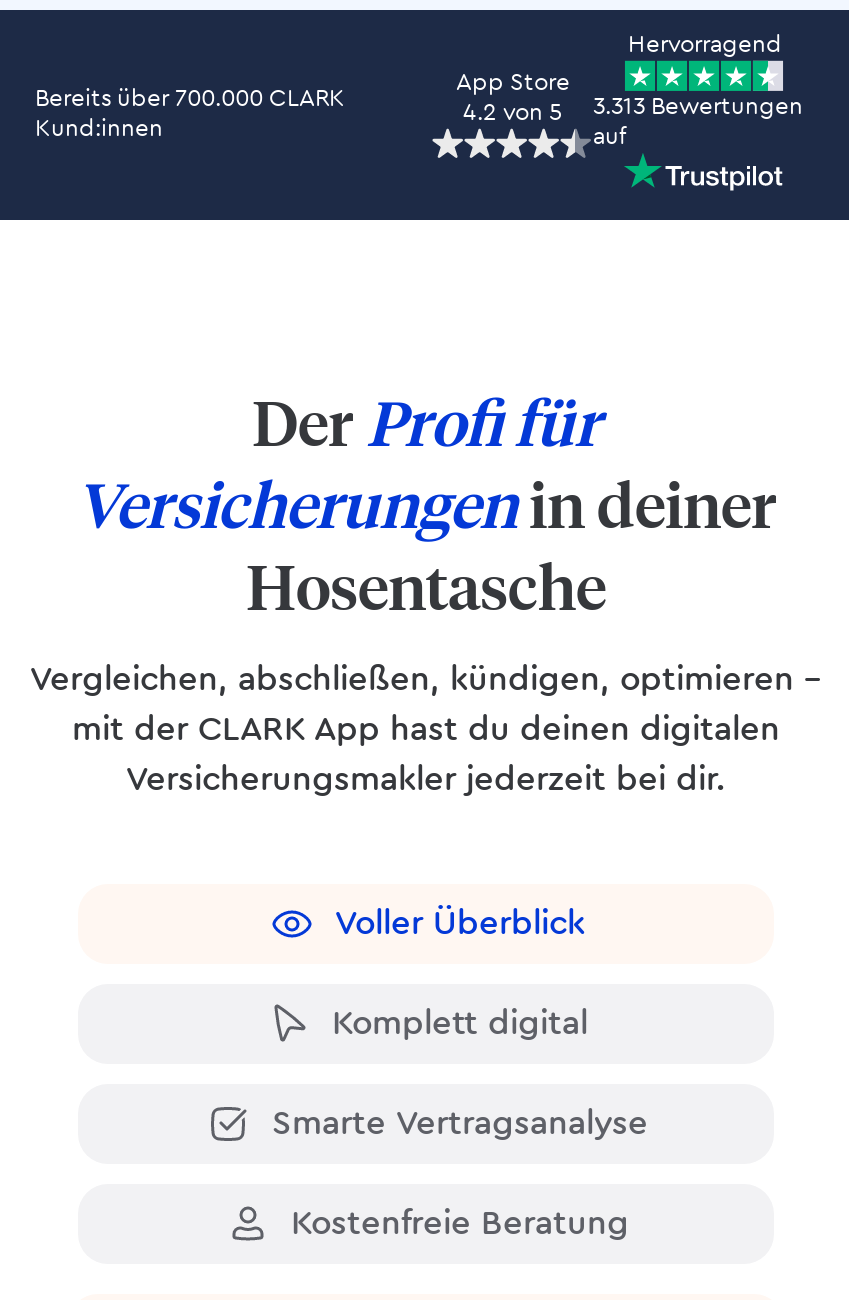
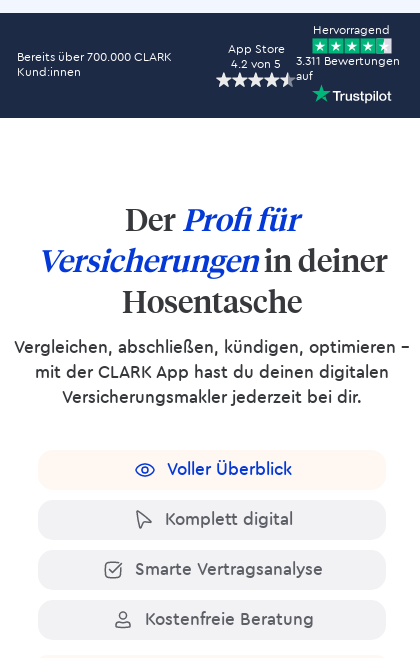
[463,94,803,124] 4.2 von 5 3.313 Bewertungen -> [231,55,400,70] 4.2 von 5 3.311 Bewertungen

